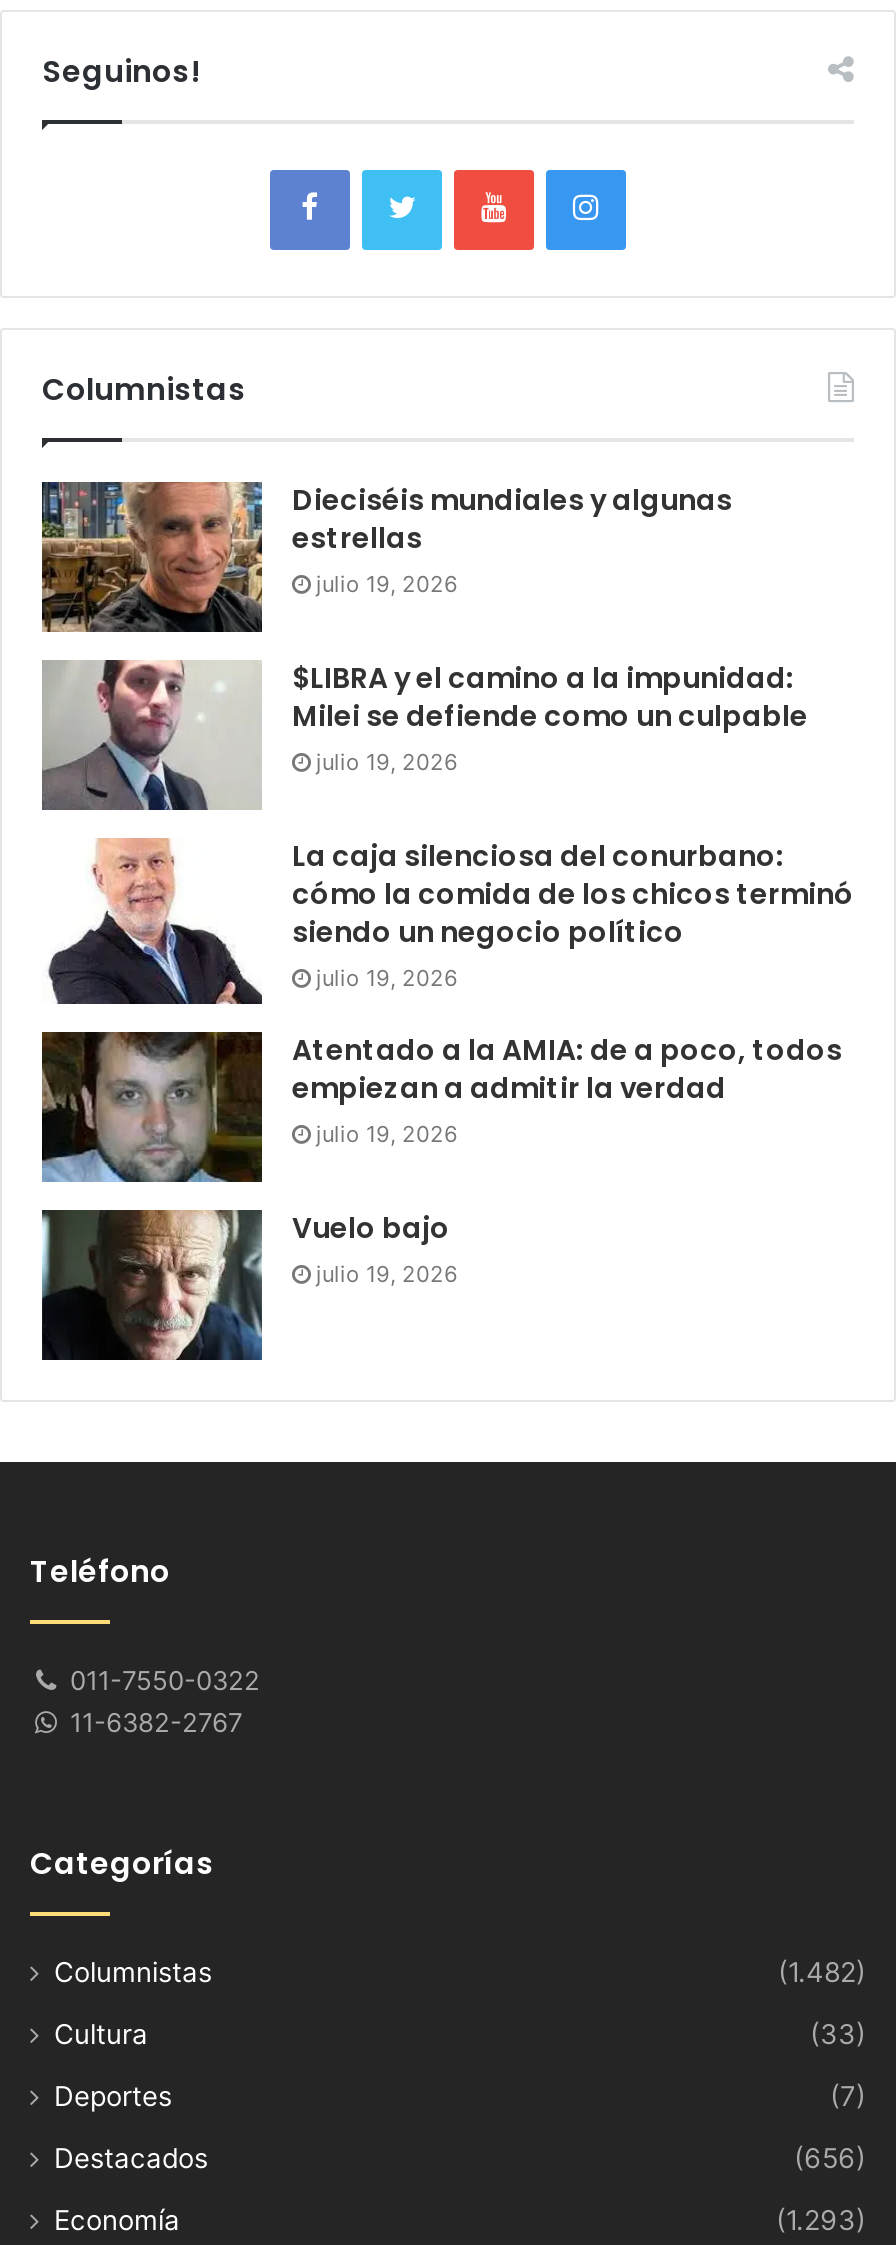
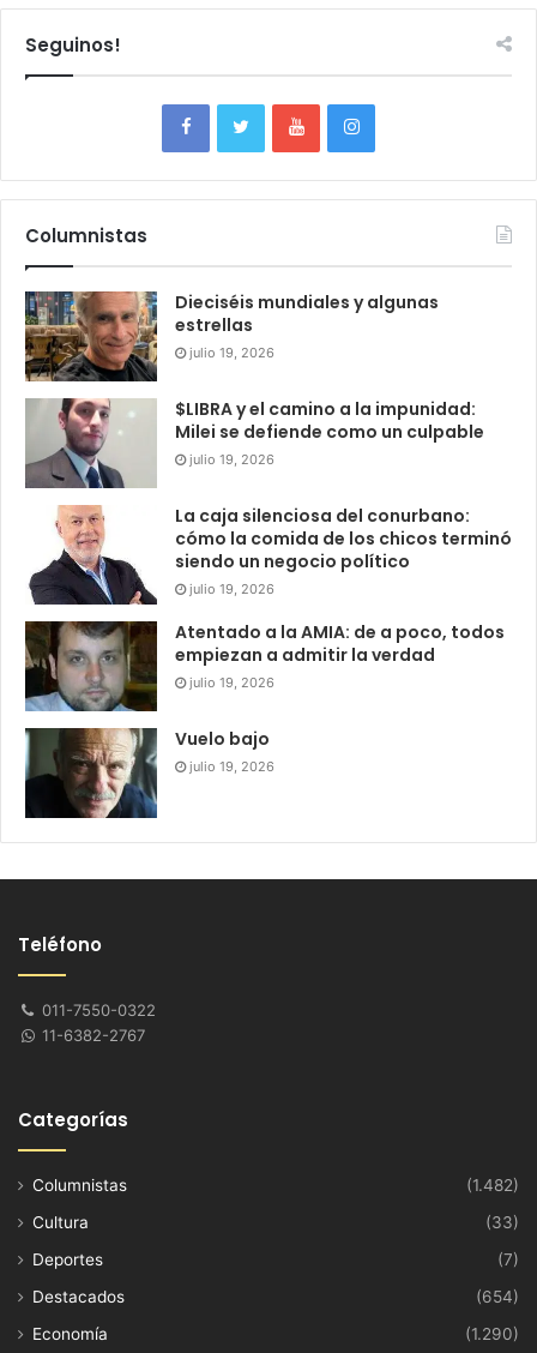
[794,2142,866,2174] (656) -> [476,1287,519,1306] (654)
[776,2204,866,2236] (1.293) -> [465,1324,519,1343] (1.290)

